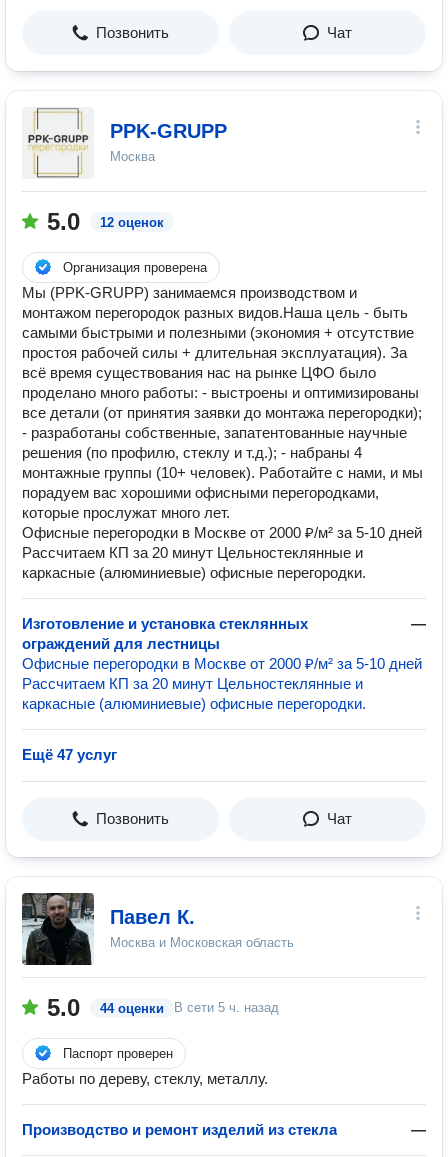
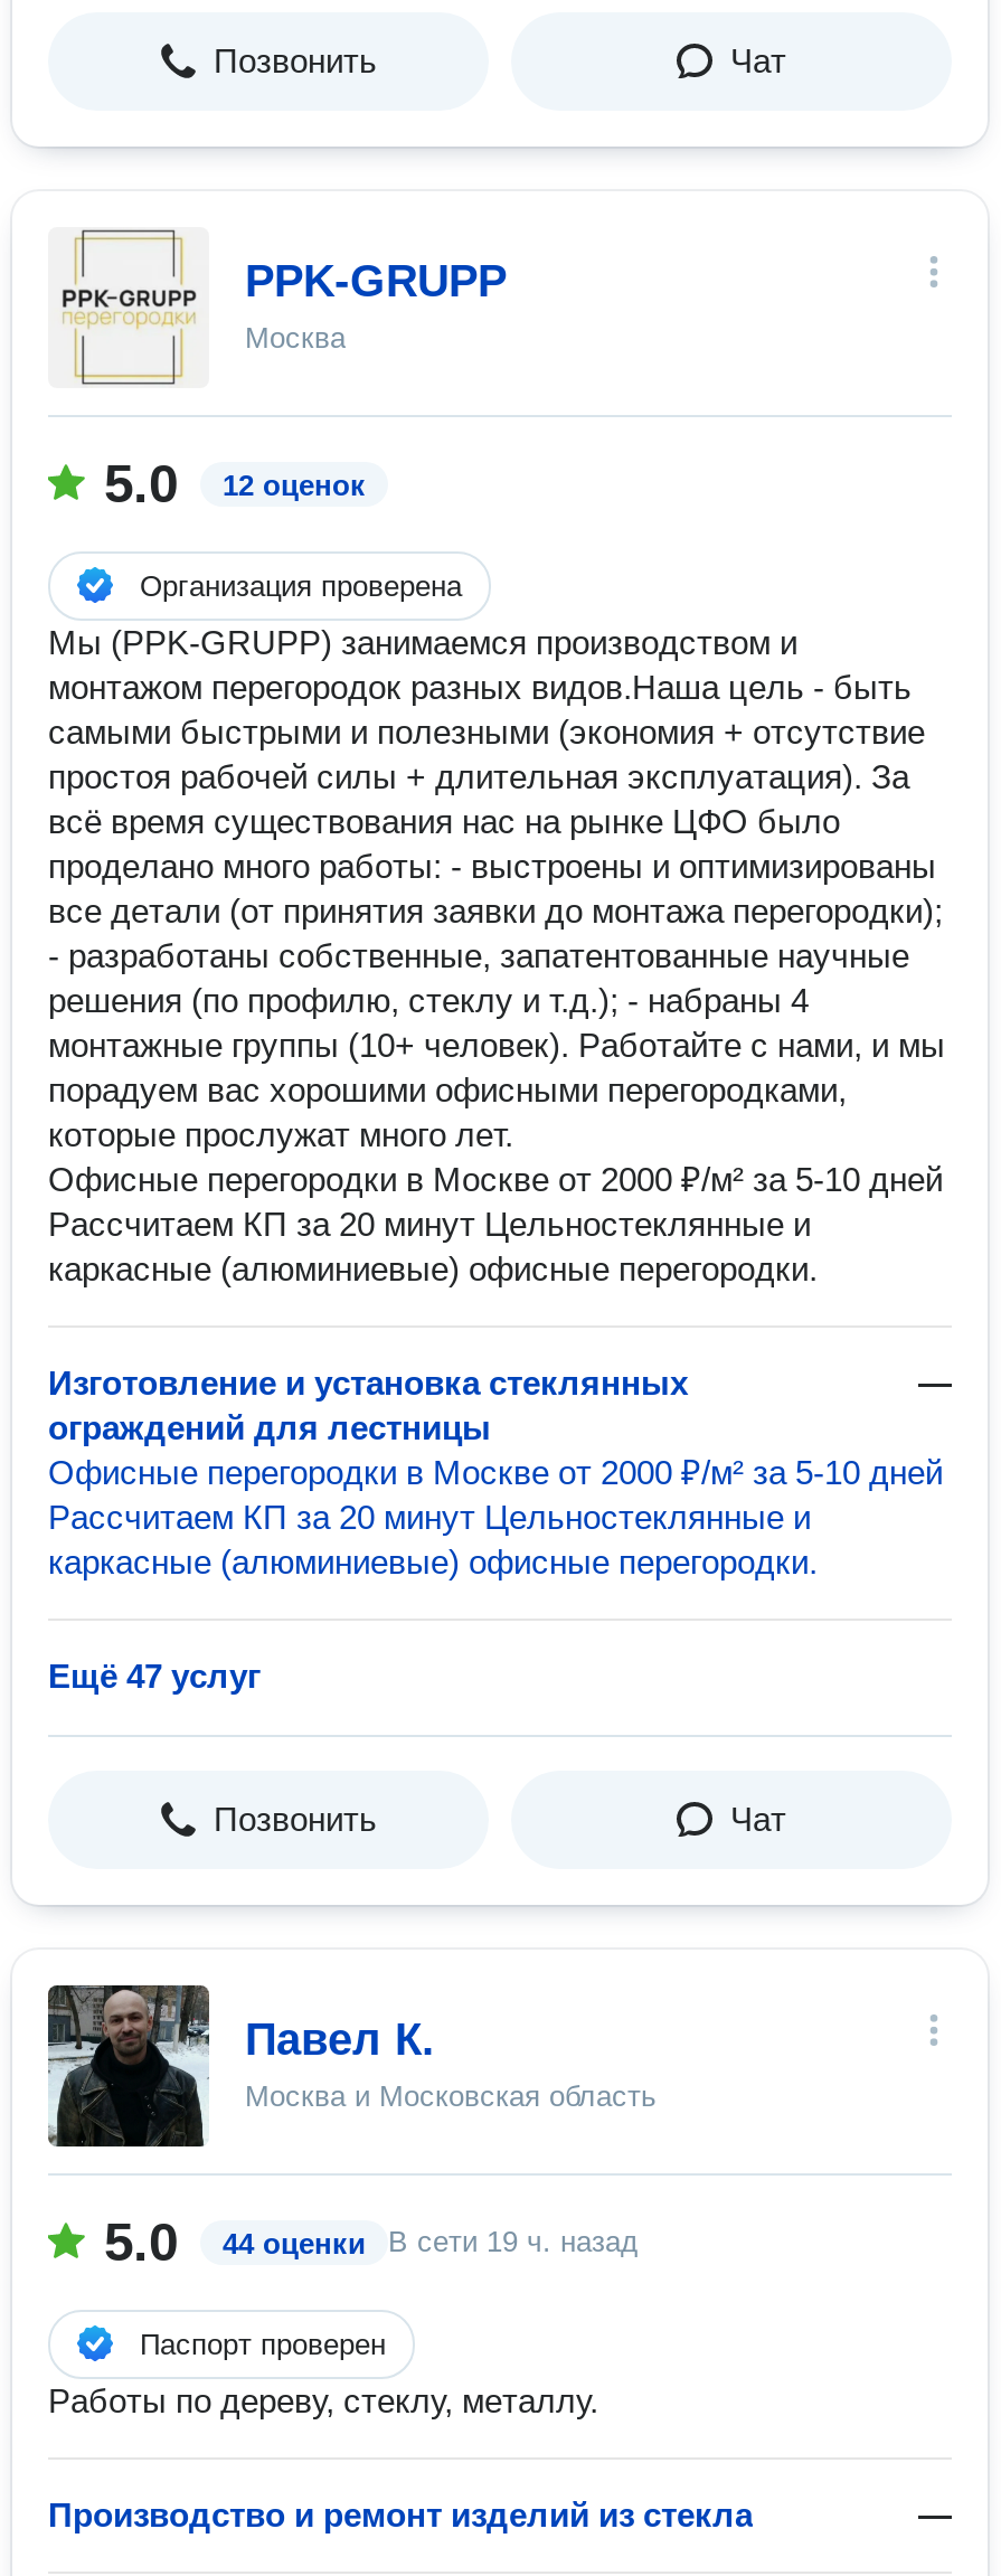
[47,994,279,1021] 5.0 44 оценки В сети 5 ч. назад -> [104,2211,639,2272] 5.0 44 оценки В сети 19 ч. назад

